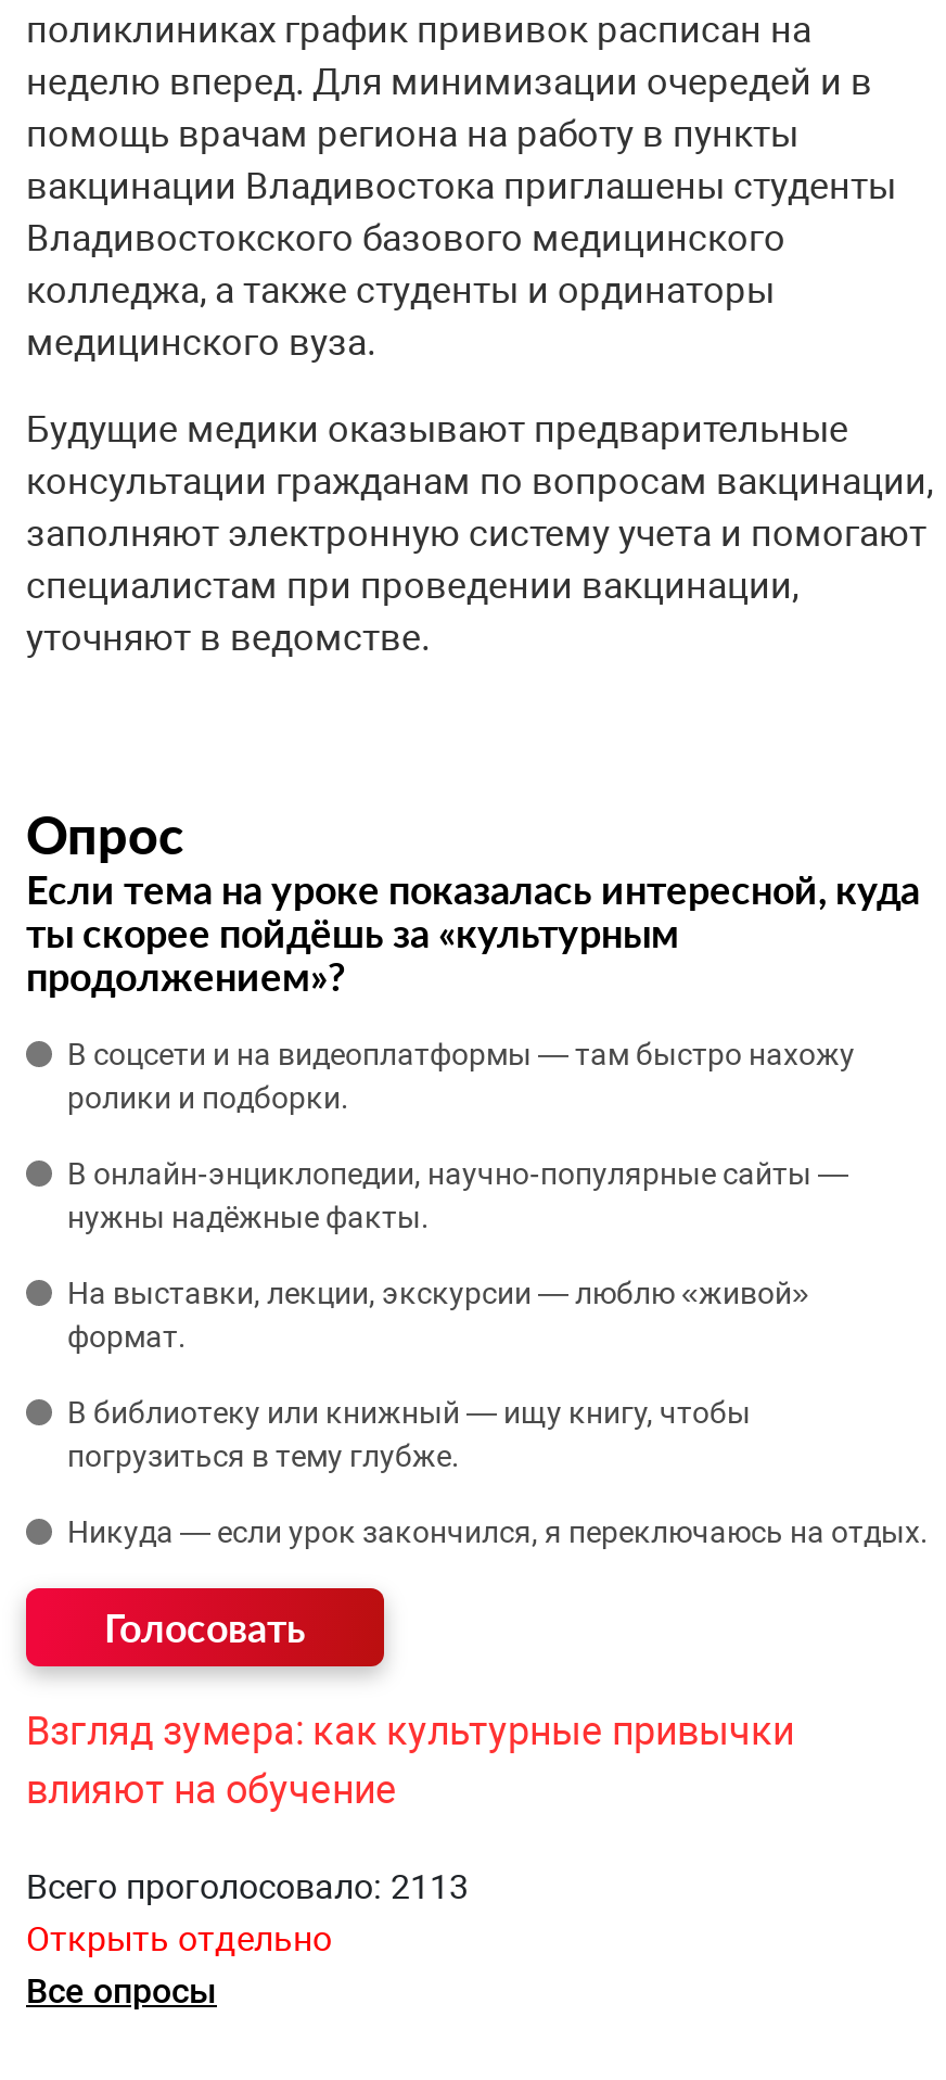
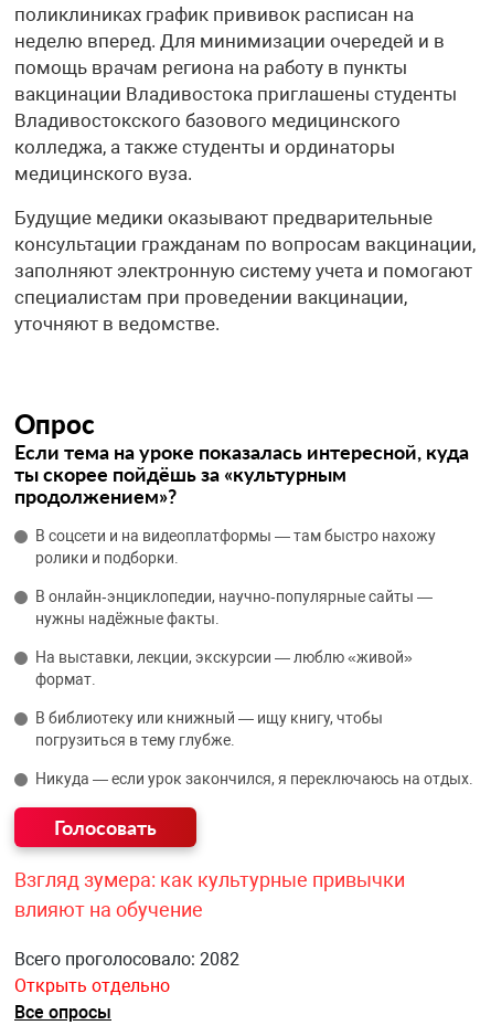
[26,1865,469,1907] Всего проголосовало: 2113 -> [14,949,239,970] Всего проголосовало: 2082

